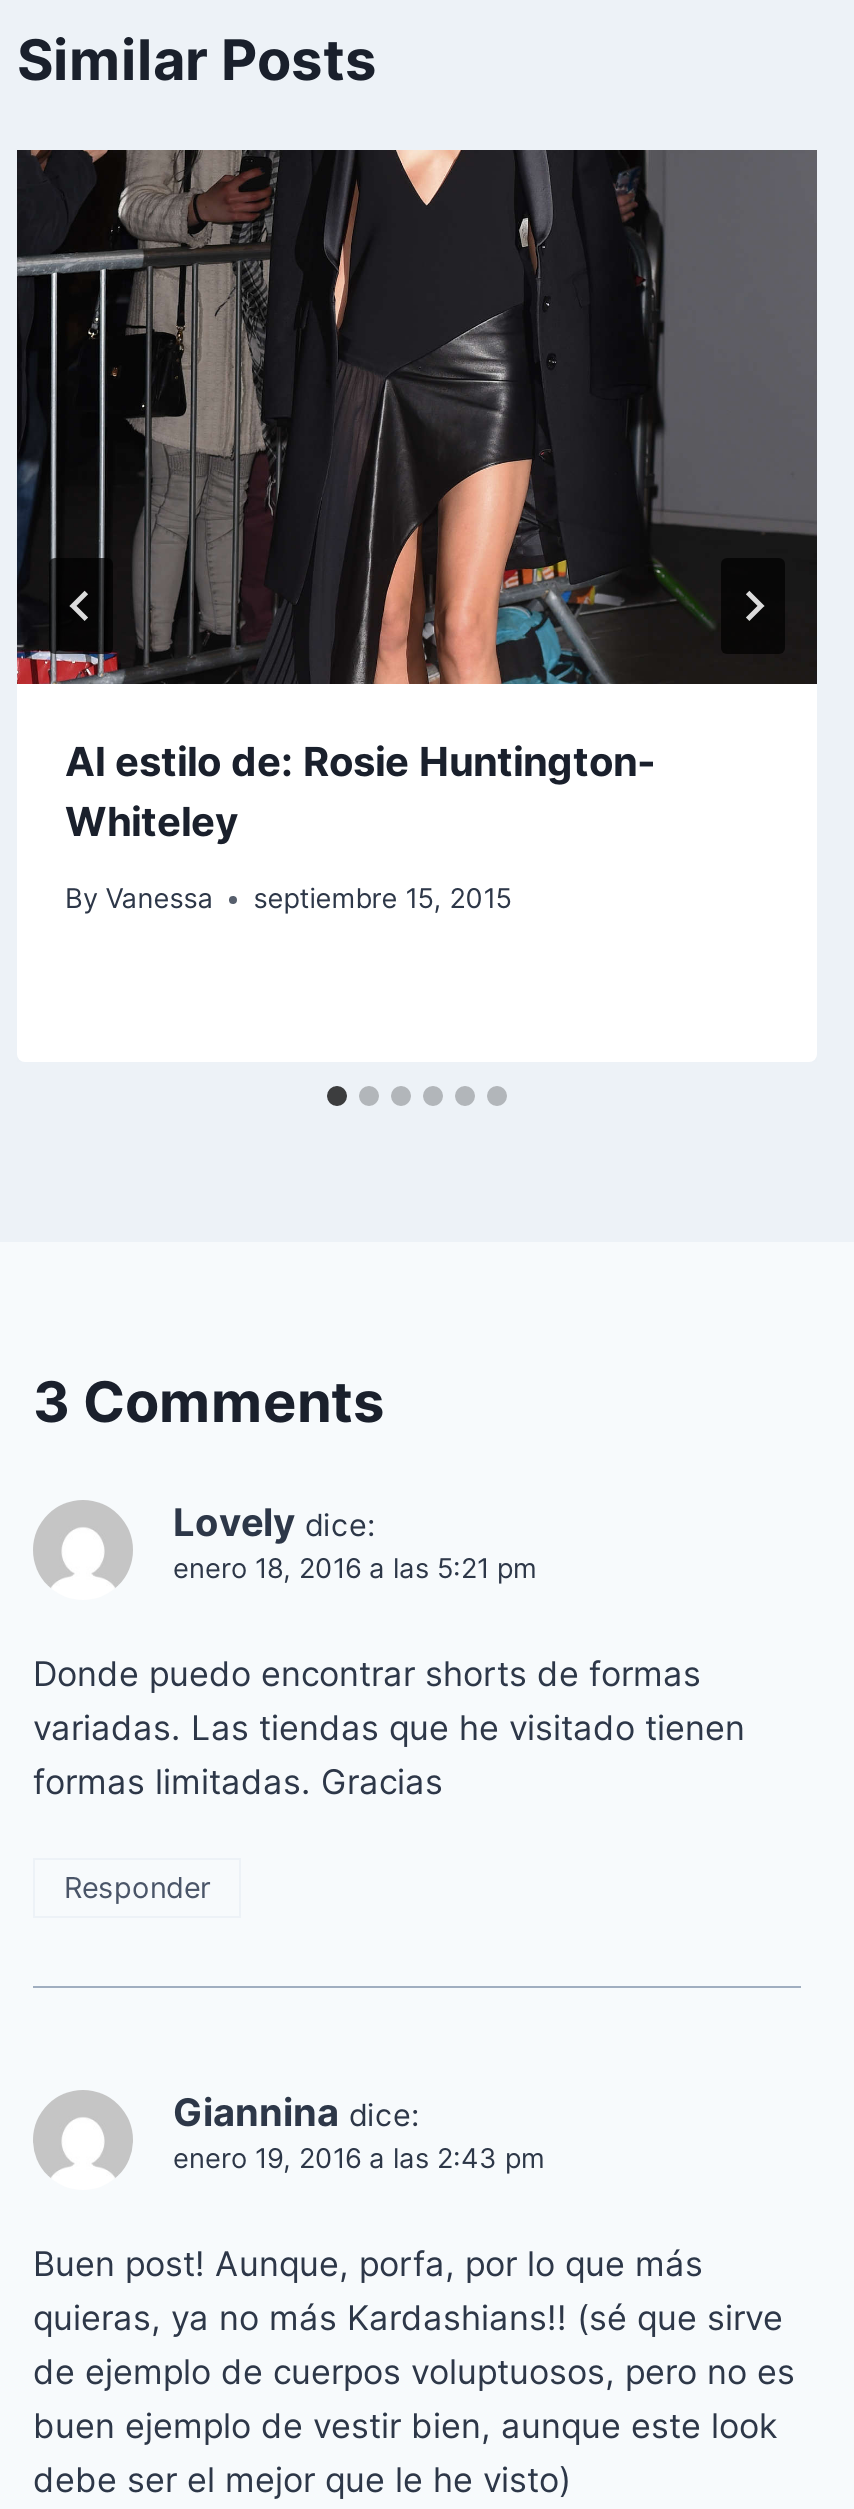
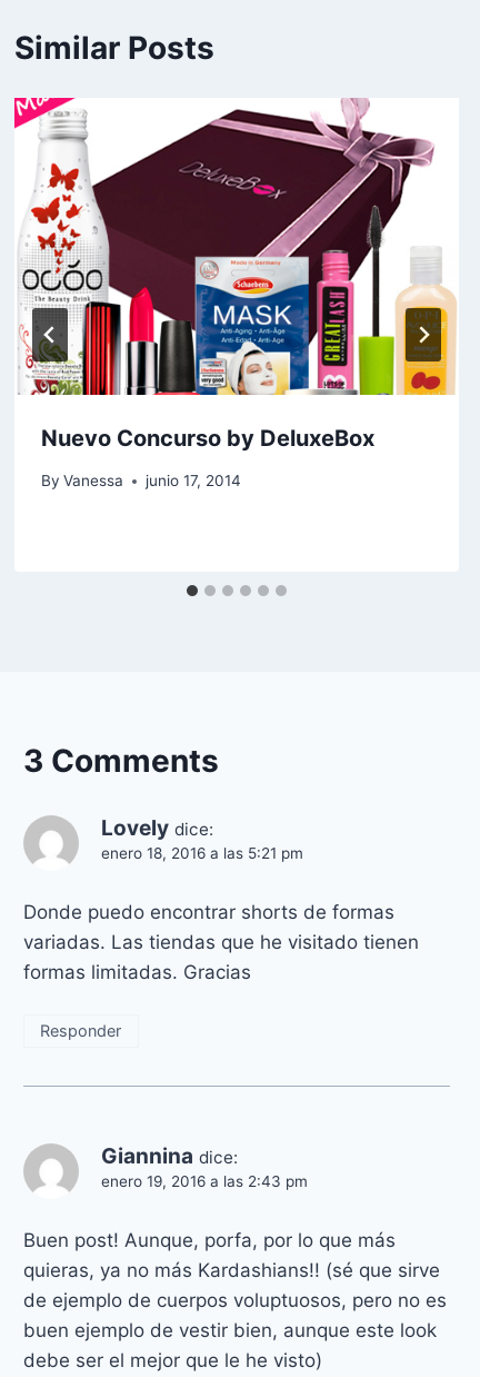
[15,148,819,845] [image] | Al estilo de: Rosie Huntington- | Whiteley -> [13,97,459,451] [image] | Nuevo Concurso by DeluxeBox
[65,883,511,915] By Vanessa septiembre 15, 2015 -> [41,472,241,490] By Vanessa junio 17, 2014

